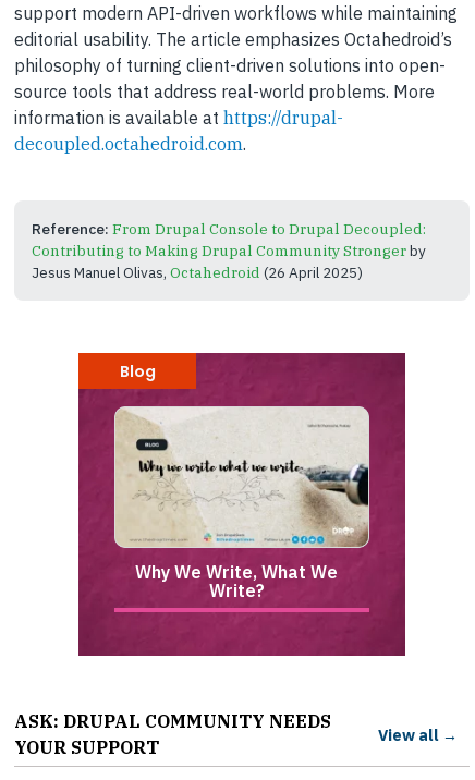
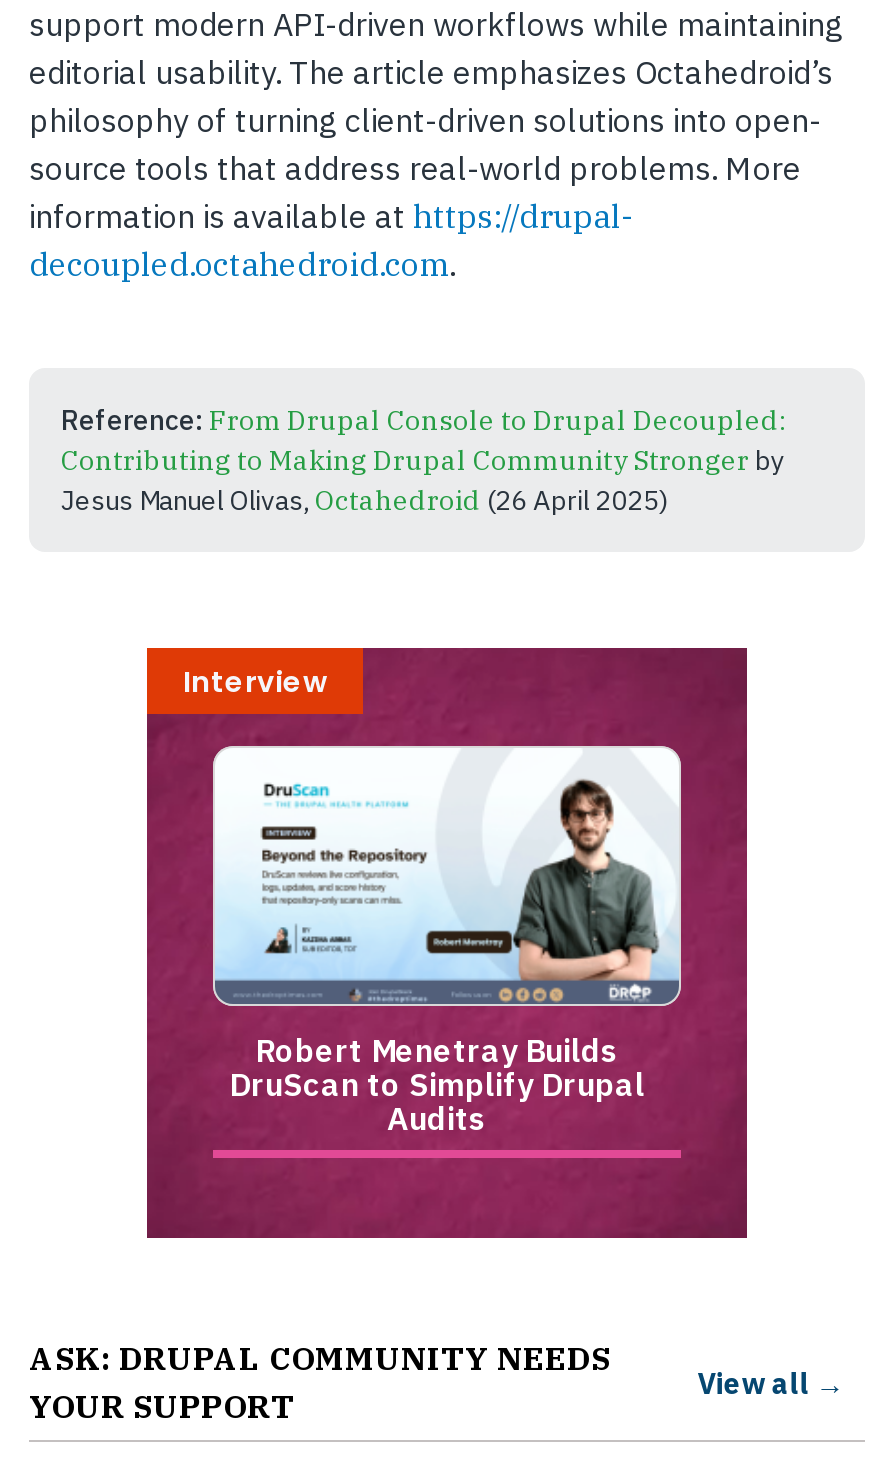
[119,360,155,382] Blog -> [183,662,327,702] Interview
[114,407,369,602] [image] | Why We Write, What We | Write? -> [213,750,681,1139] [image] | Robert Menetray Builds | DruScan to Simplify Drupal | Audits

